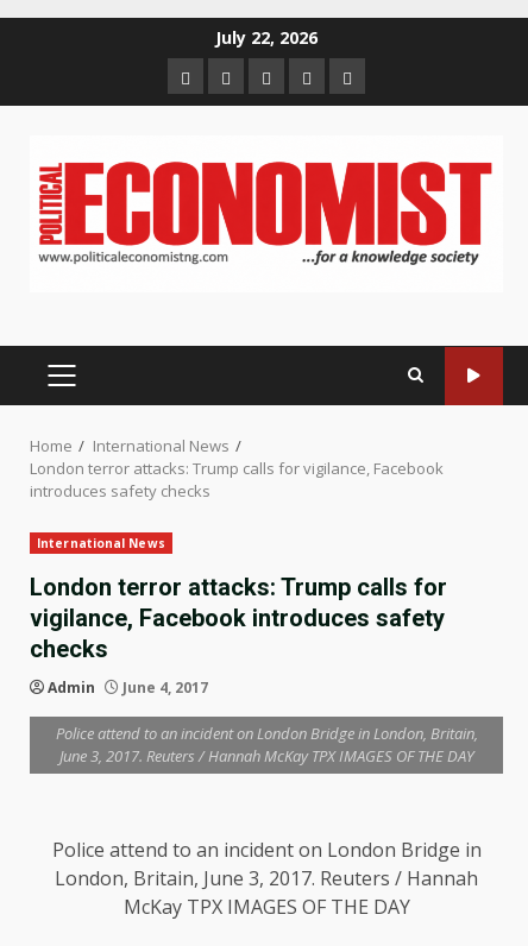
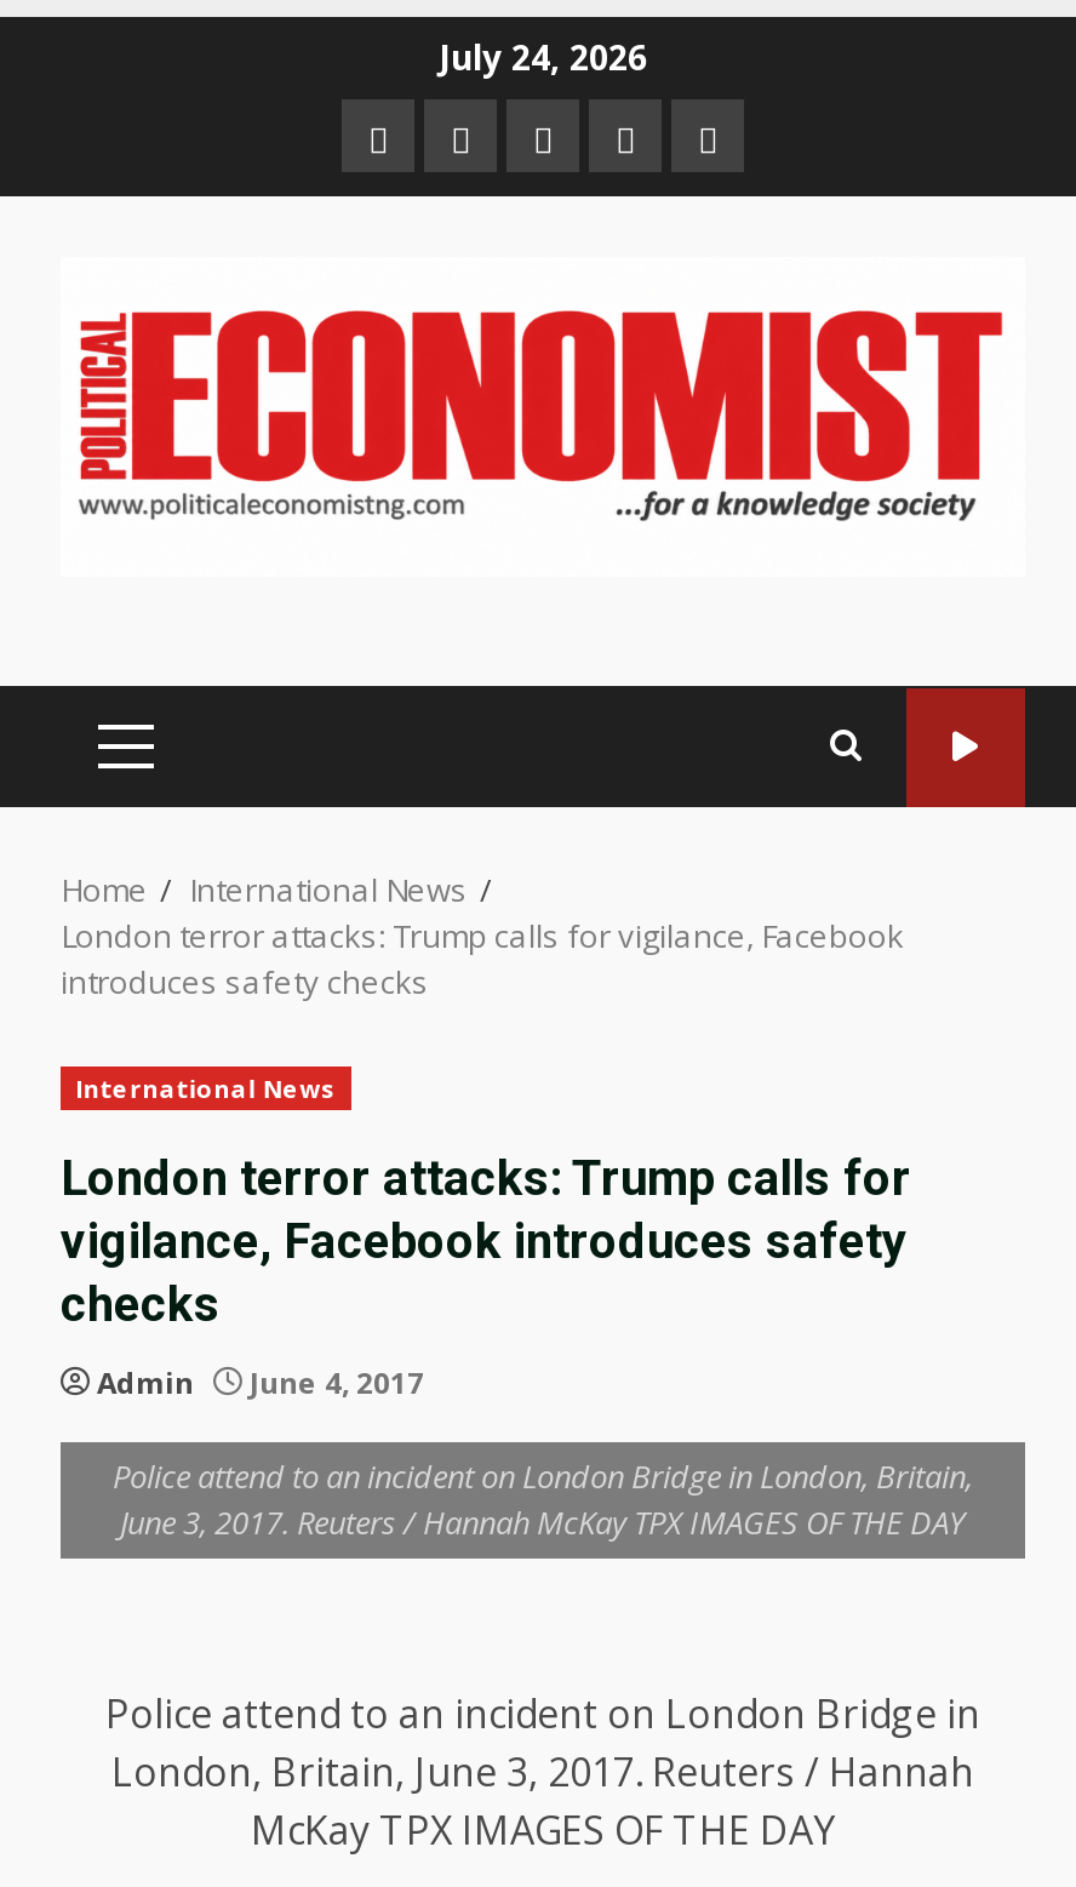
[215,26,318,49] July 22, 2026 -> [439,34,647,80] July 24, 2026

